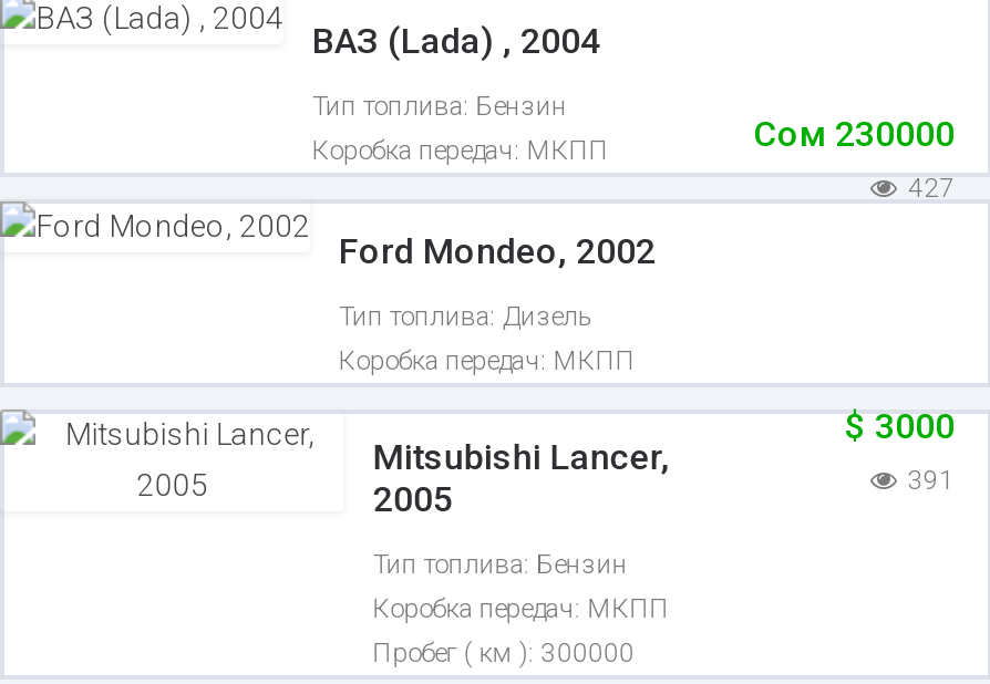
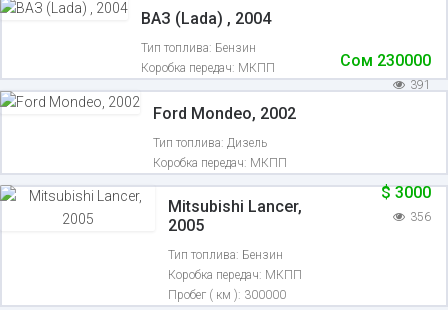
[908,173,955,204] 427 -> [410,78,431,92] 391
[908,465,955,496] 391 -> [410,210,431,224] 356

